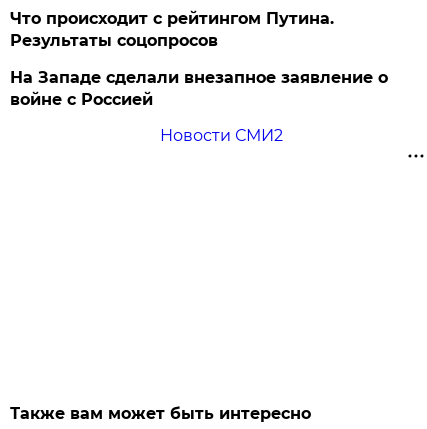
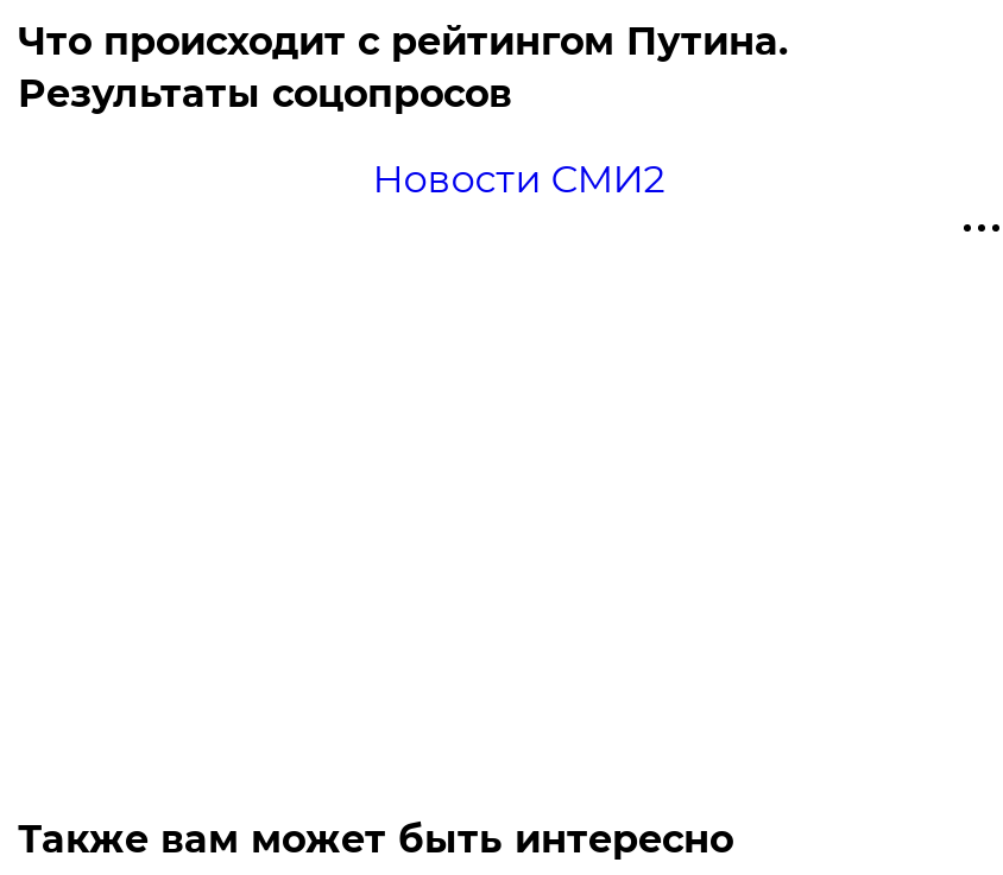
[10,68,388,109] На Западе сделали внезапное заявление о | войне с Россией -> none

